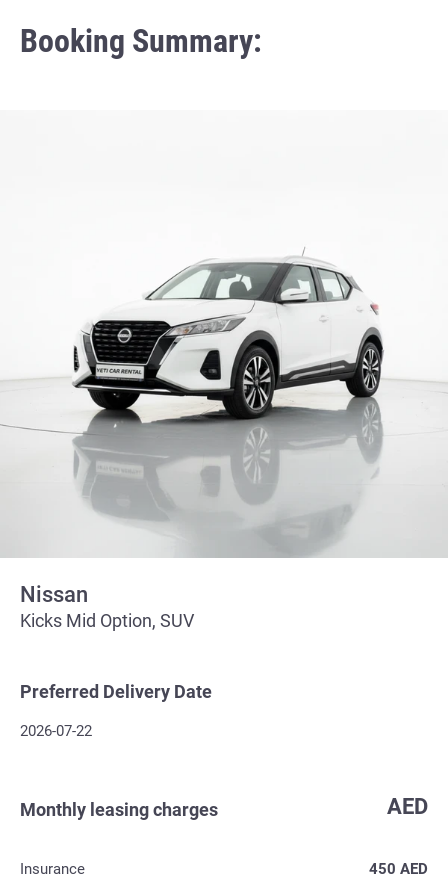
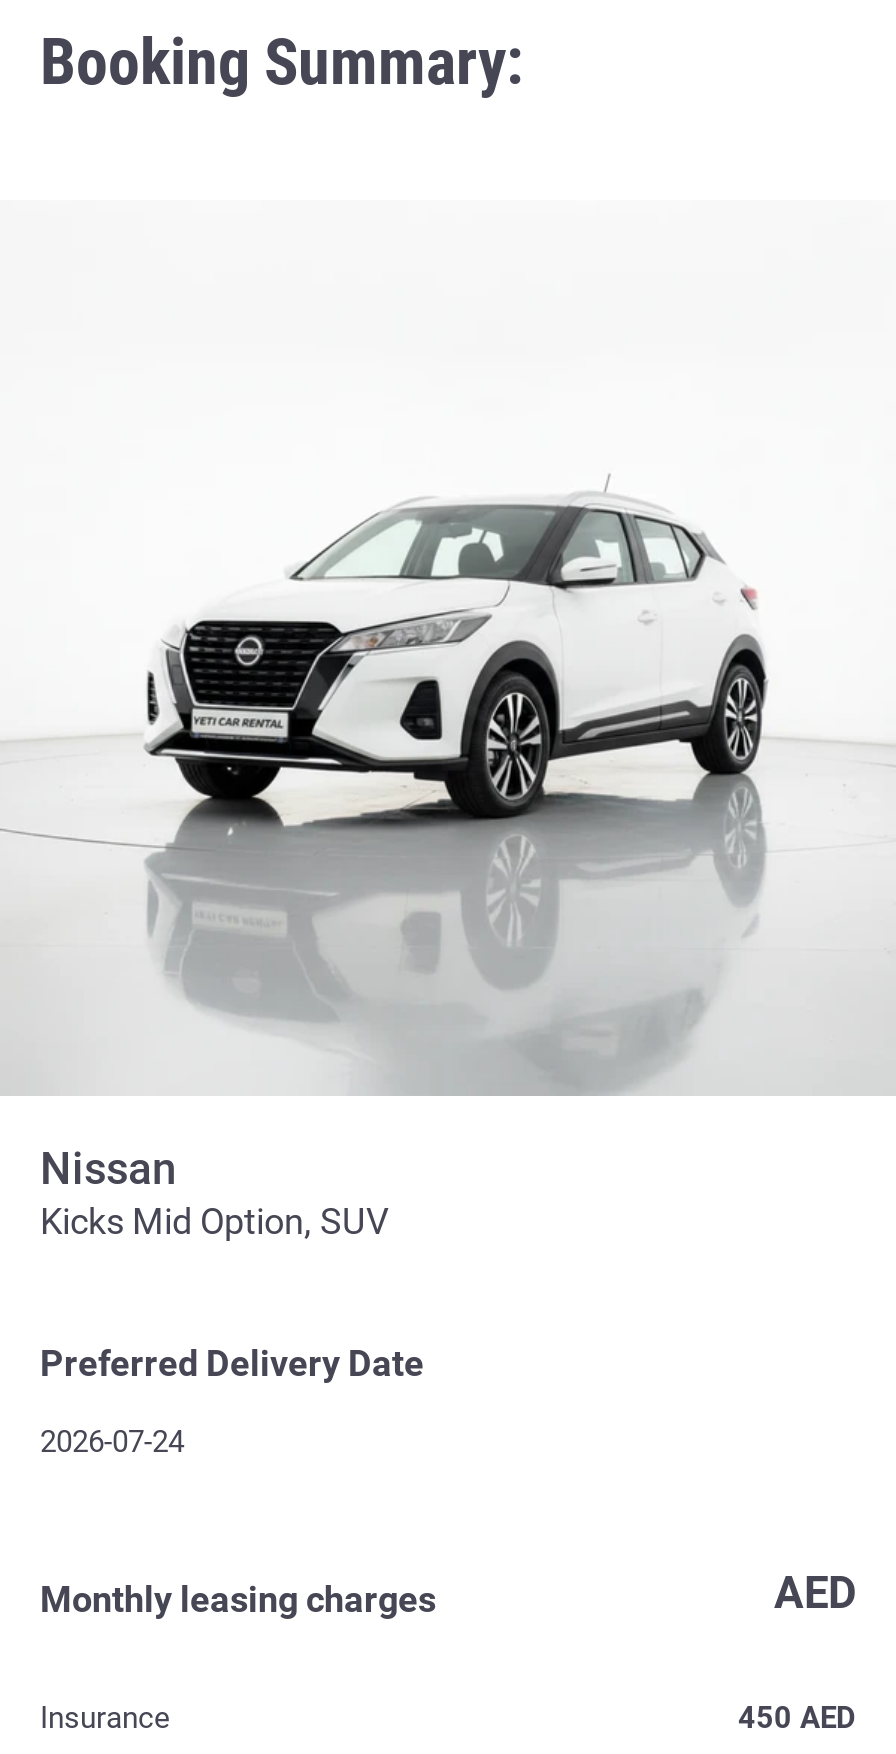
[20,722,92,740] 2026-07-22 -> [40,1424,184,1460] 2026-07-24

